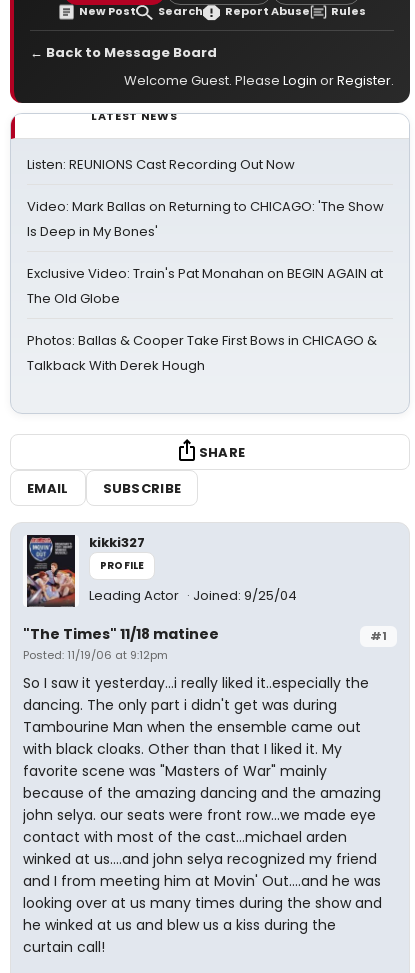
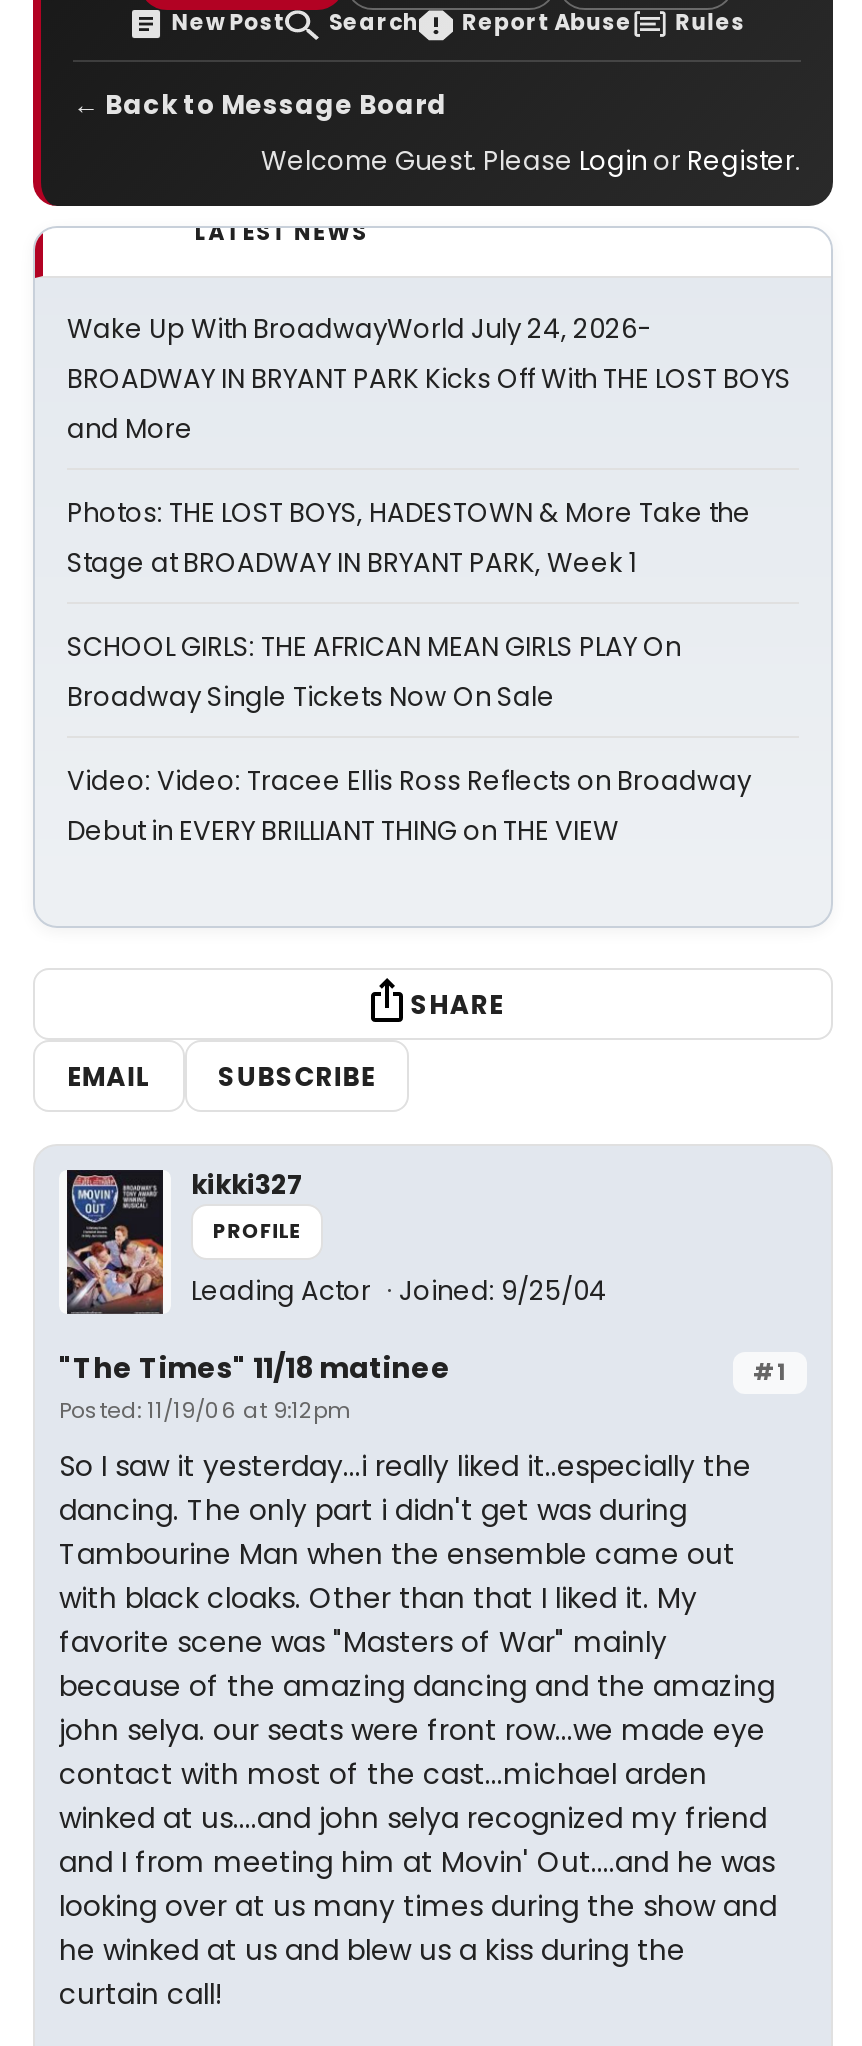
[27,155,295,174] Listen: REUNIONS Cast Recording Out Now -> [67,310,791,448] Wake Up With BroadwayWorld July 24, 2026- | BROADWAY IN BRYANT PARK Kicks Off With THE LOST BOYS | and More
[27,197,384,241] Video: Mark Ballas on Returning to CHICAGO: 'The Show | Is Deep in My Bones' -> [67,494,751,582] Photos: THE LOST BOYS, HADESTOWN & More Take the | Stage at BROADWAY IN BRYANT PARK, Week 1
[27,264,383,308] Exclusive Video: Train's Pat Monahan on BEGIN AGAIN at | The Old Globe -> [67,628,681,716] SCHOOL GIRLS: THE AFRICAN MEAN GIRLS PLAY On | Broadway Single Tickets Now On Sale
[27,331,377,375] Photos: Ballas & Cooper Take First Bows in CHICAGO & | Talkback With Derek Hough -> [67,762,751,850] Video: Video: Tracee Ellis Ross Reflects on Broadway | Debut in EVERY BRILLIANT THING on THE VIEW

